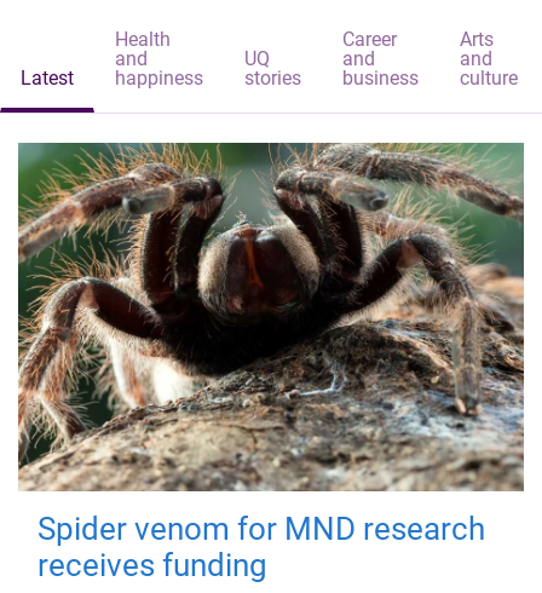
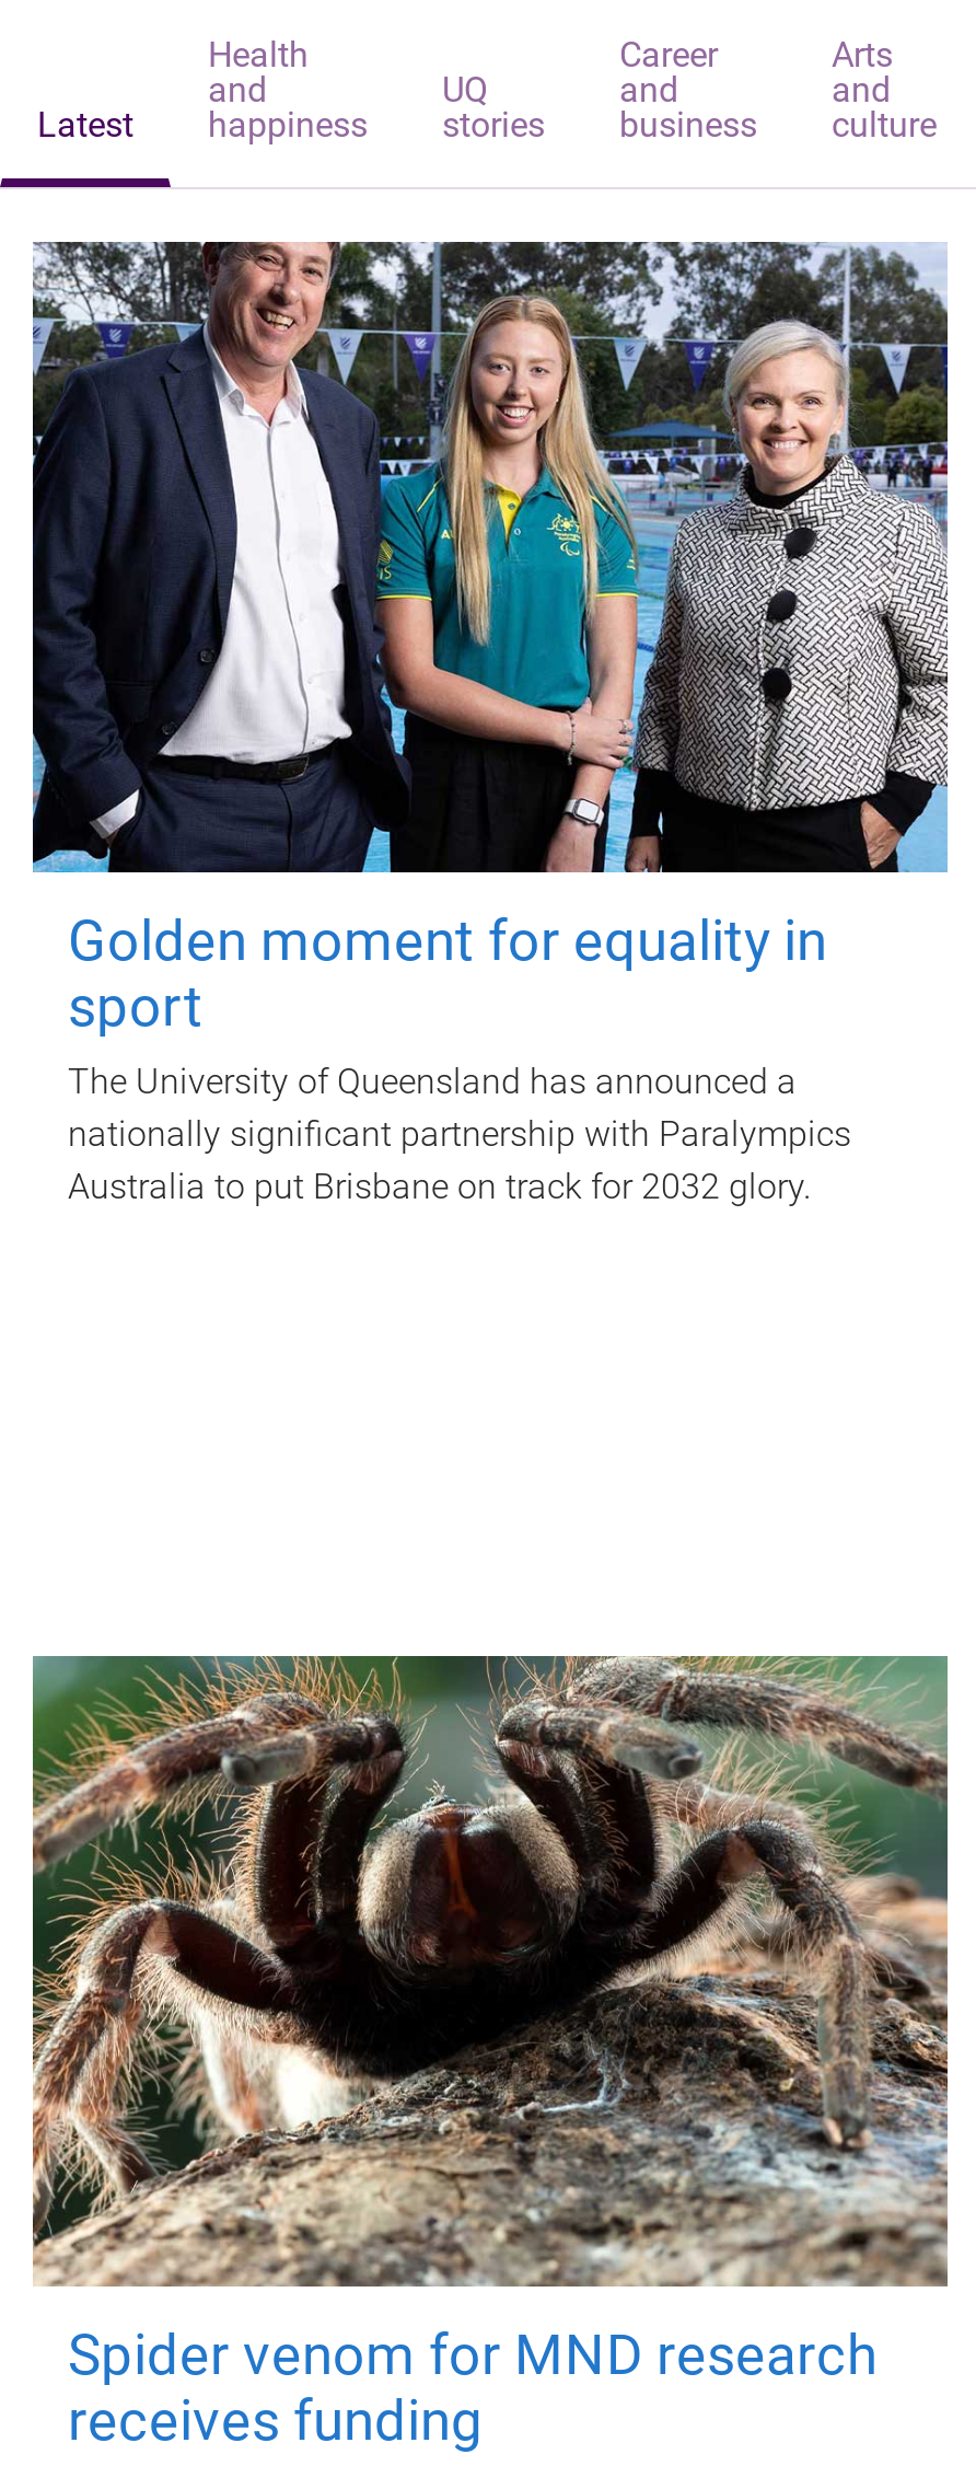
none -> [31,240,950,1207] [image] | Golden moment for equality in | sport | The University of Queensland has announced a | nationally significant partnership with Paralympics | Australia to put Brisbane on track for 2032 glory.

